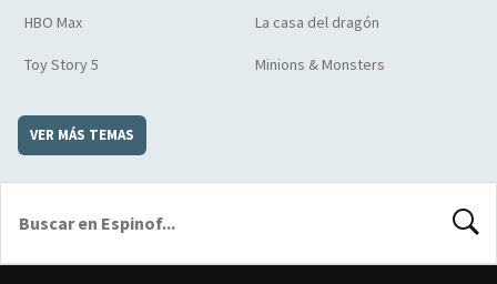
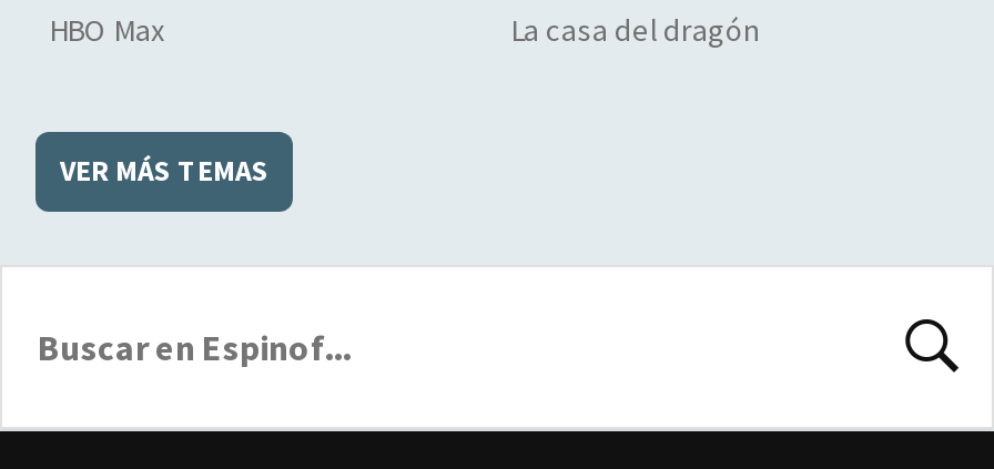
[24,54,385,74] Toy Story 5 | Minions & Monsters -> none

